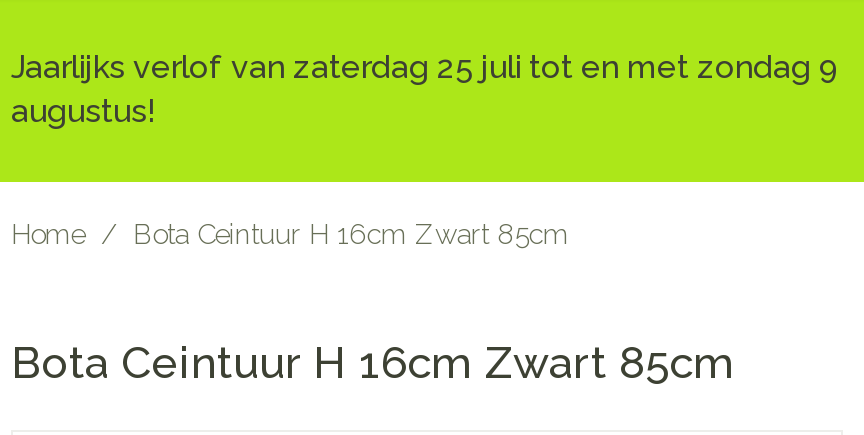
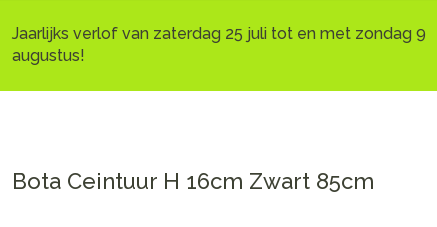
[11,218,569,250] Home / Bota Ceintuur H 16cm Zwart 85cm -> none

